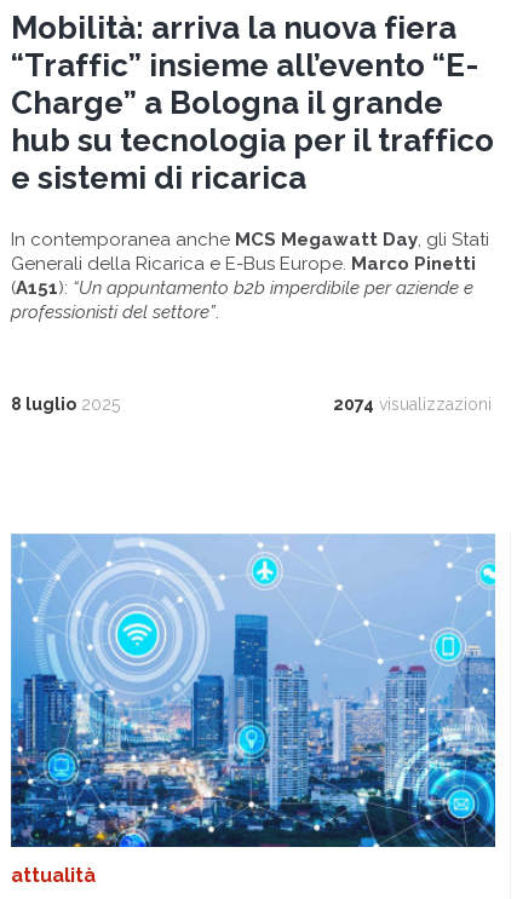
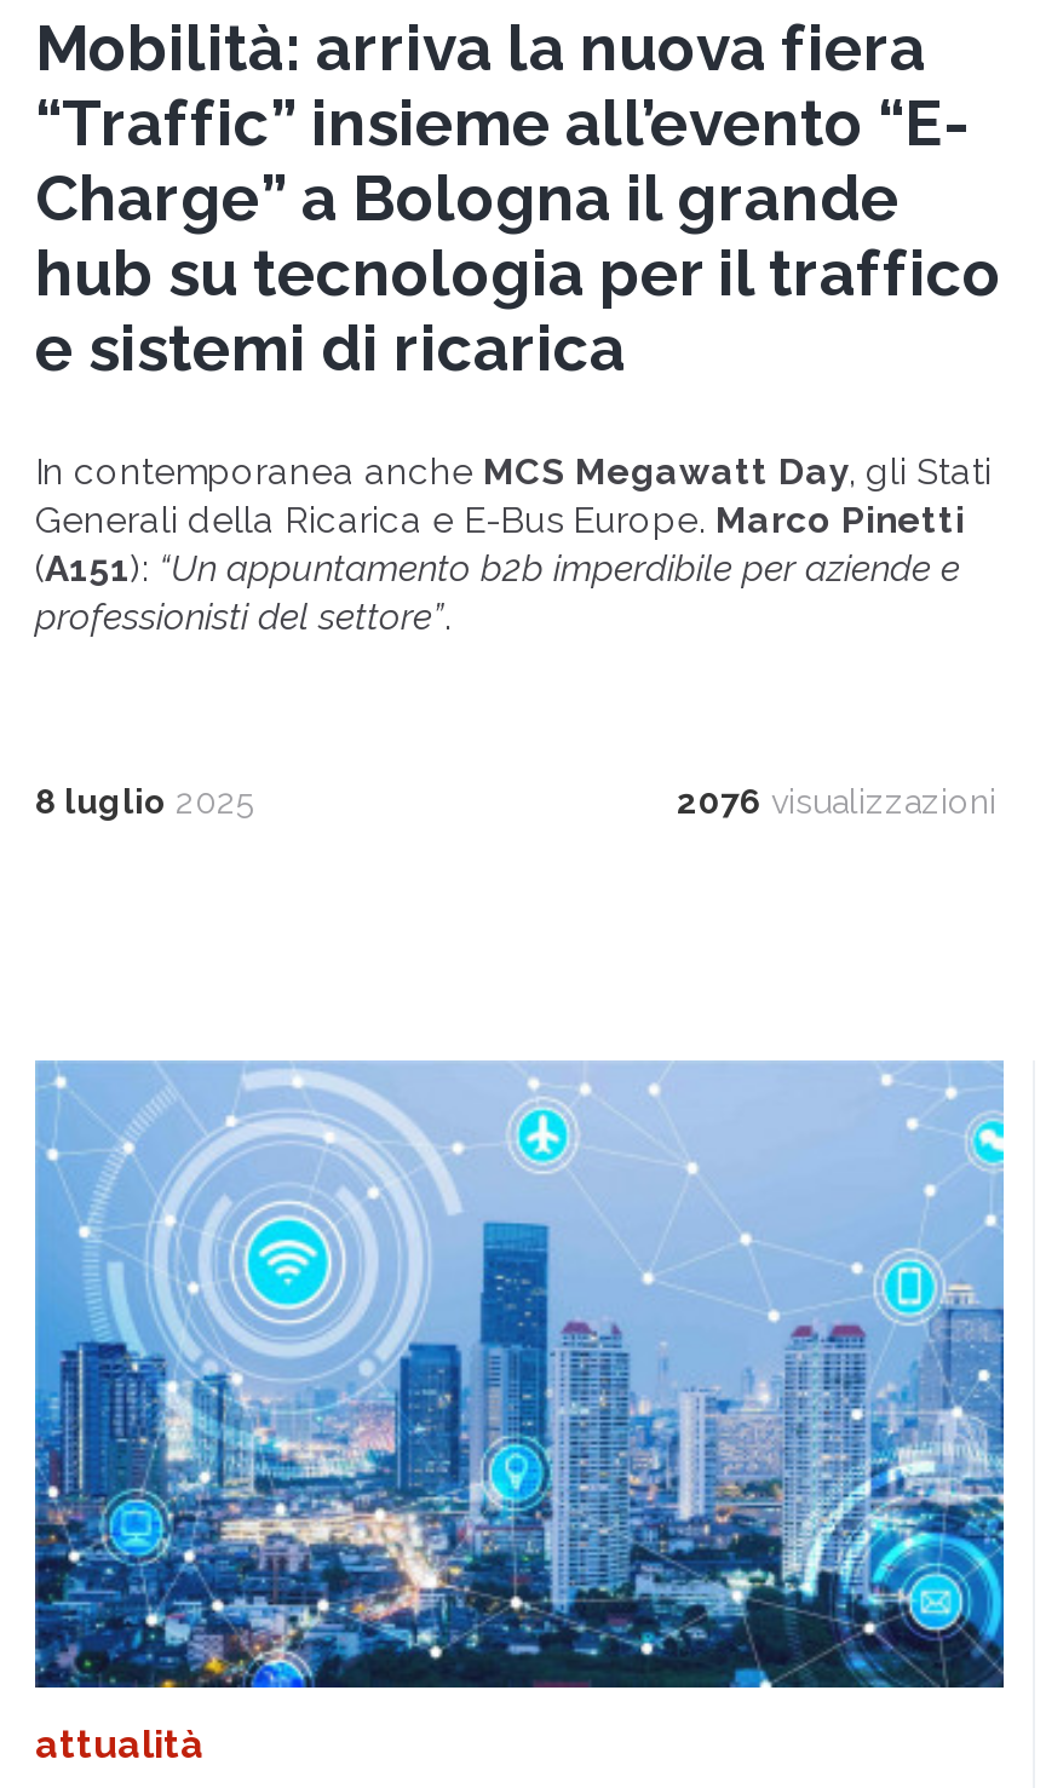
[333,394,492,414] 2074 visualizzazioni -> [677,782,996,821] 2076 visualizzazioni

